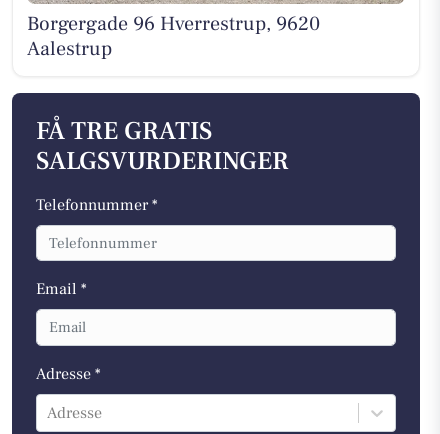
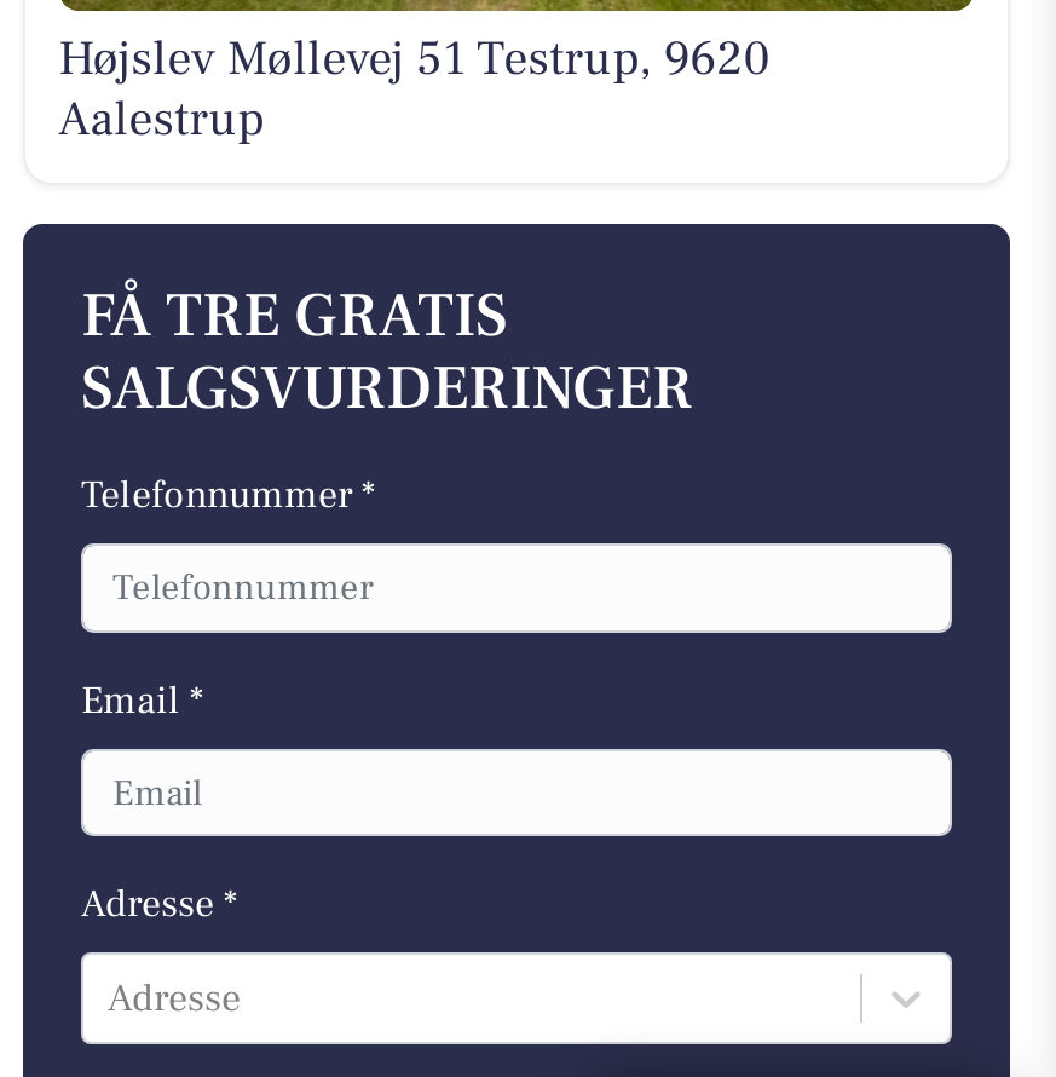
[27,11,320,37] Borgergade 96 Hverrestrup, 9620 -> [58,27,770,90] Højslev Møllevej 51 Testrup, 9620

